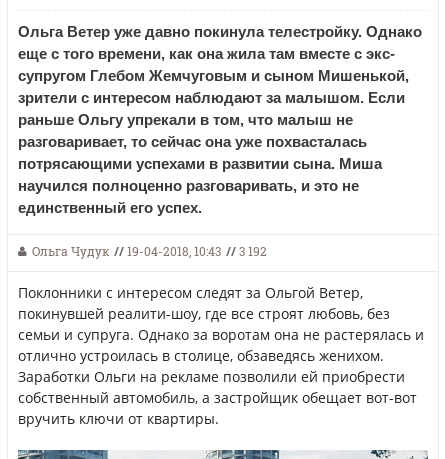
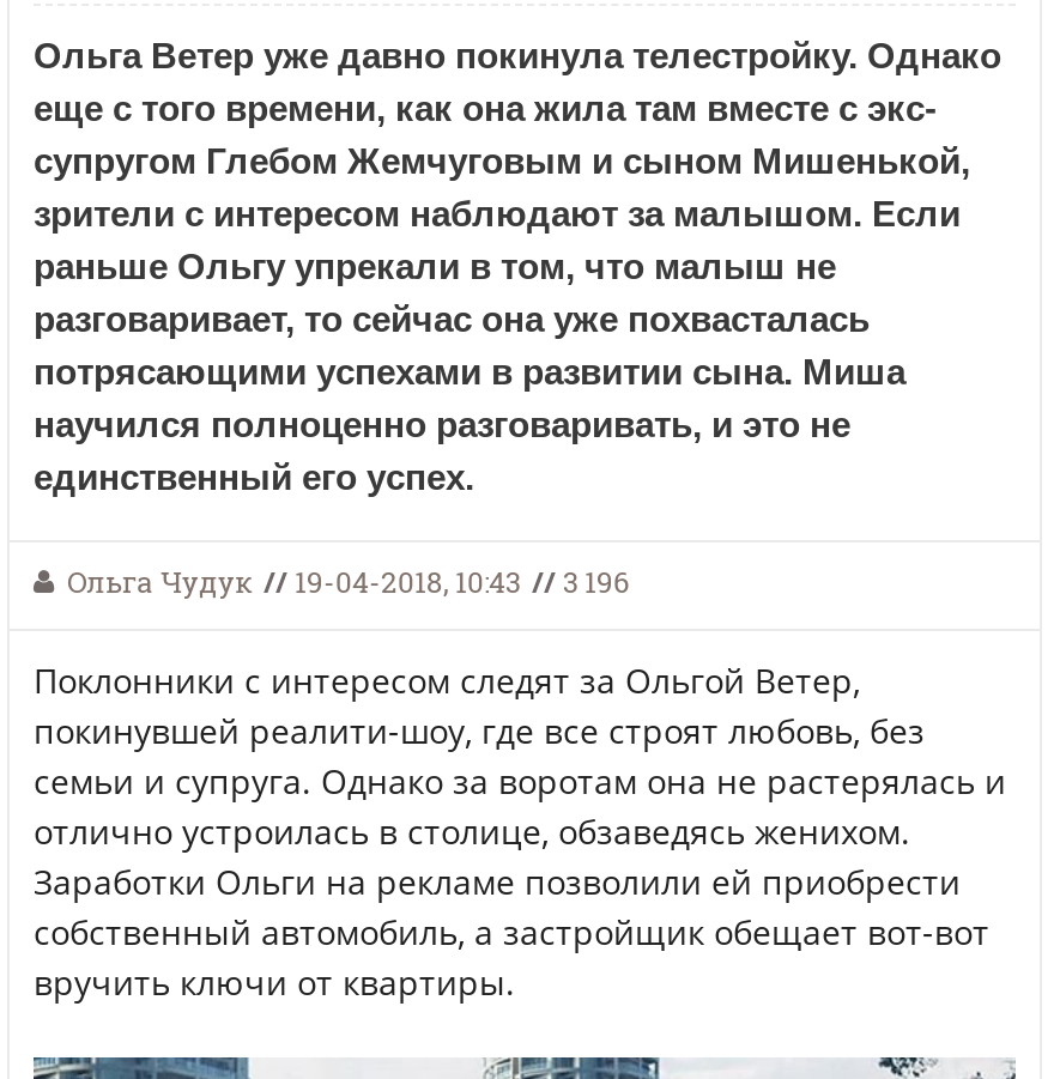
[32,243,267,260] Ольга Чудук // 19-04-2018, 10:43 // 3 192 -> [67,562,630,602] Ольга Чудук // 19-04-2018, 10:43 // 3 196

